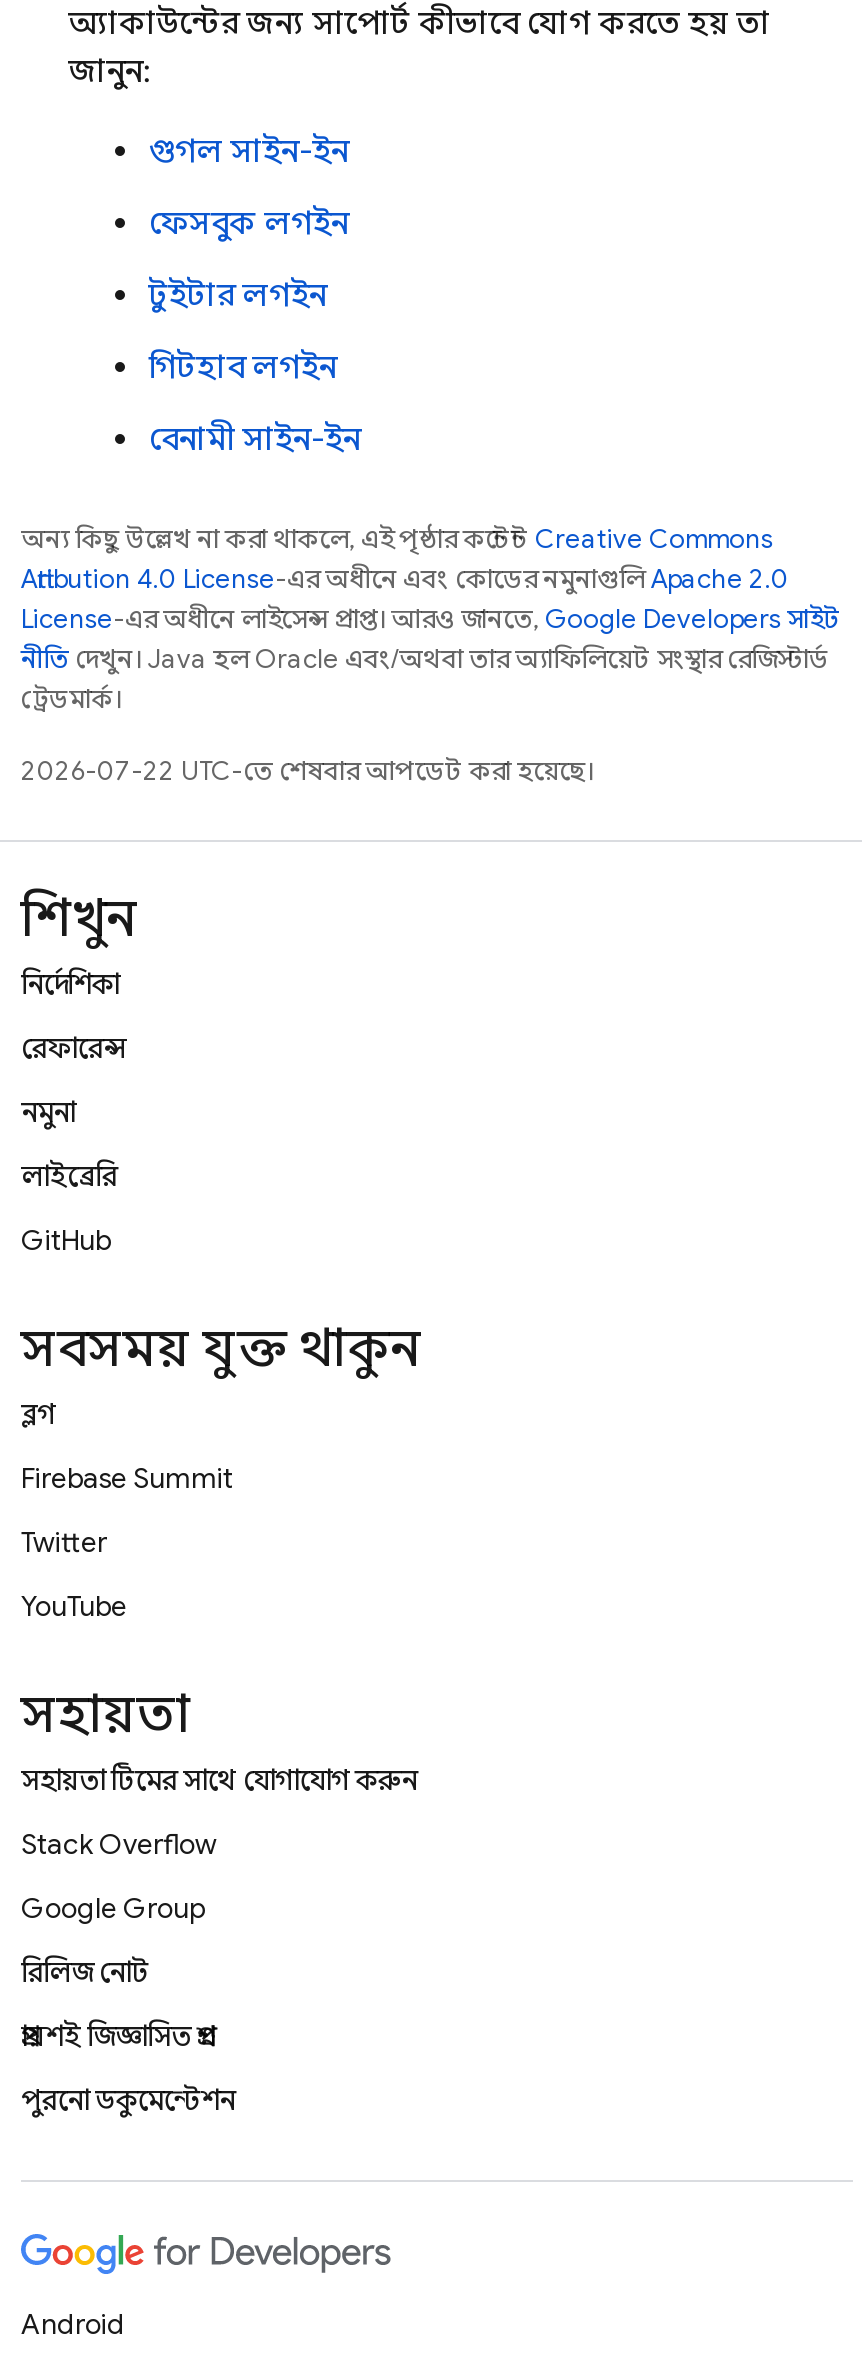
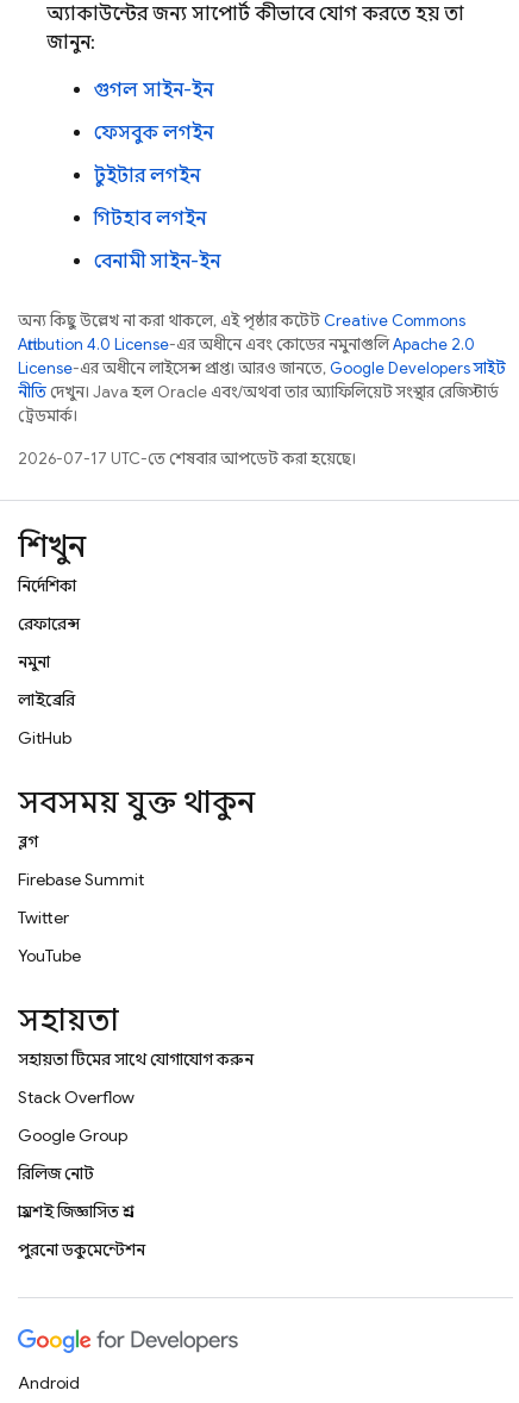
[21,754,593,788] 2026-07-22 UTC-তে শেষবার আপডেট করা হয়েছে। -> [18,449,356,469] 2026-07-17 UTC-তে শেষবার আপডেট করা হয়েছে।

